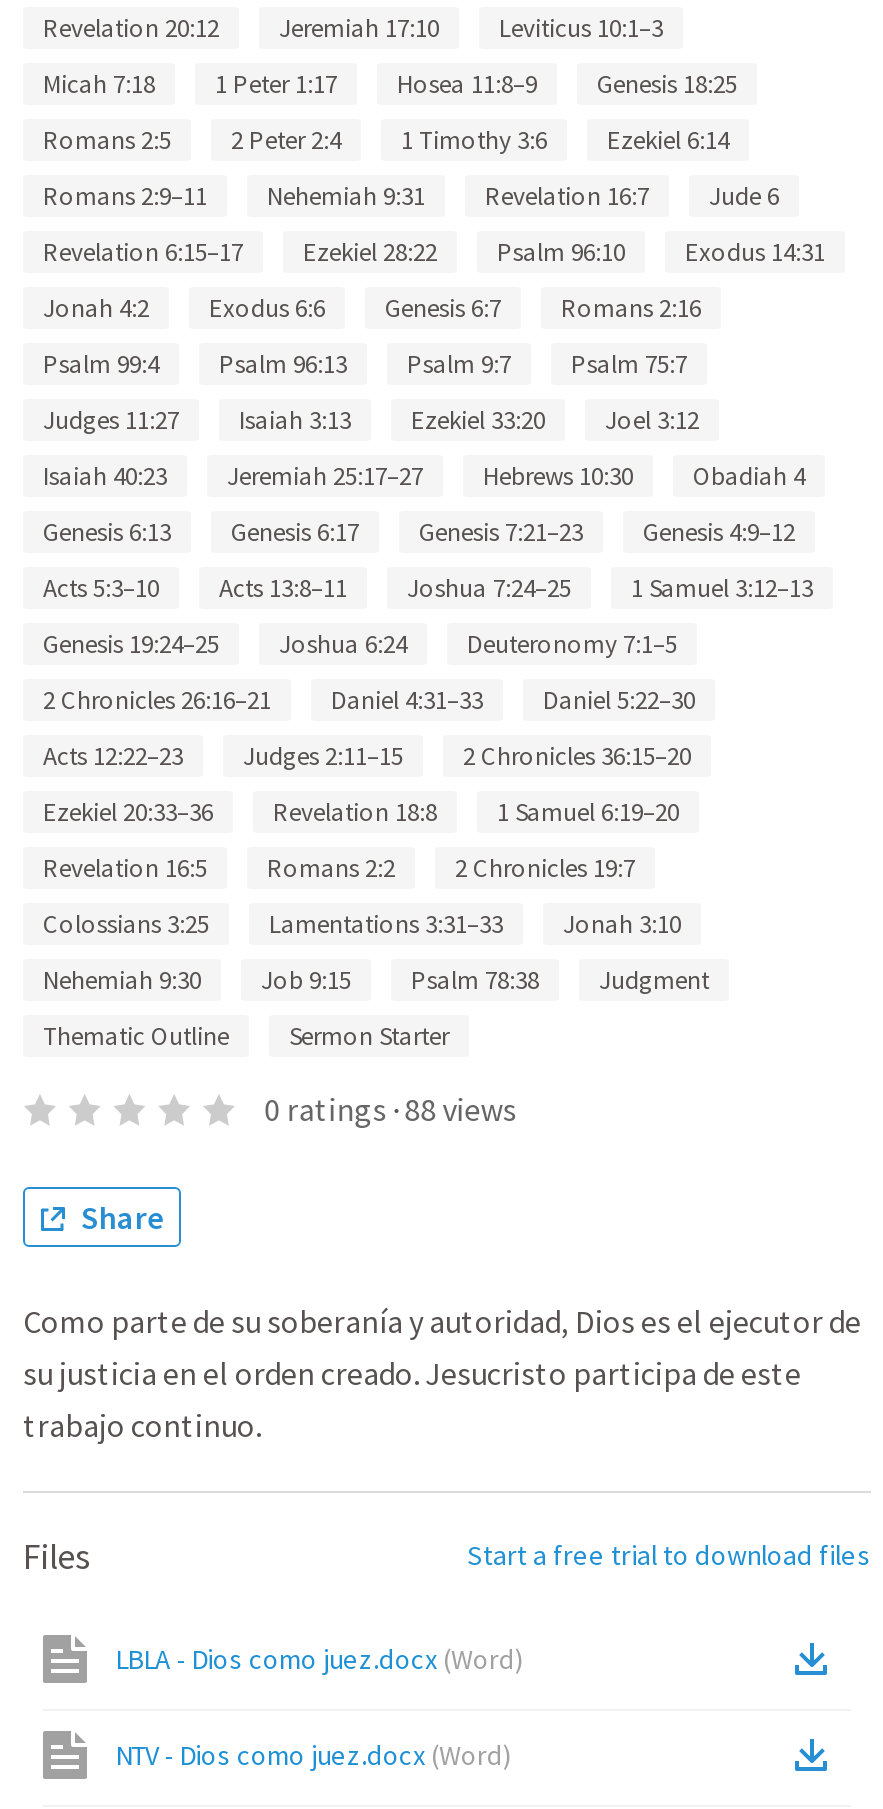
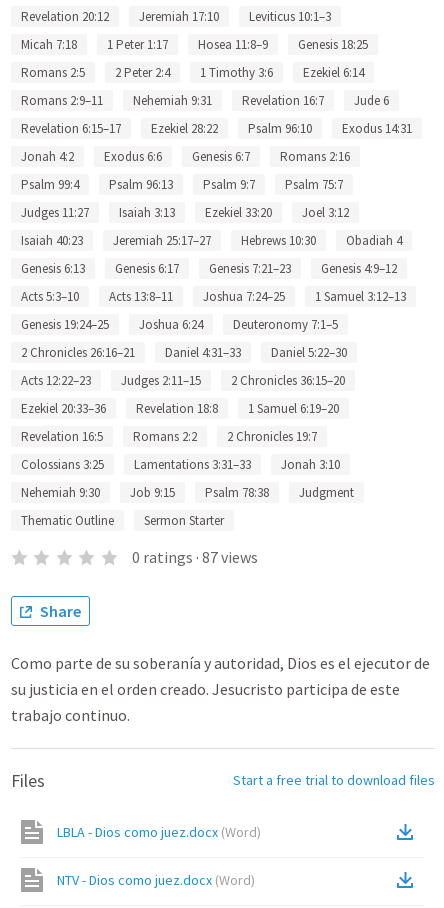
[264,1089,516,1129] 0 ratings · 88 views -> [132,547,258,567] 0 ratings · 87 views

